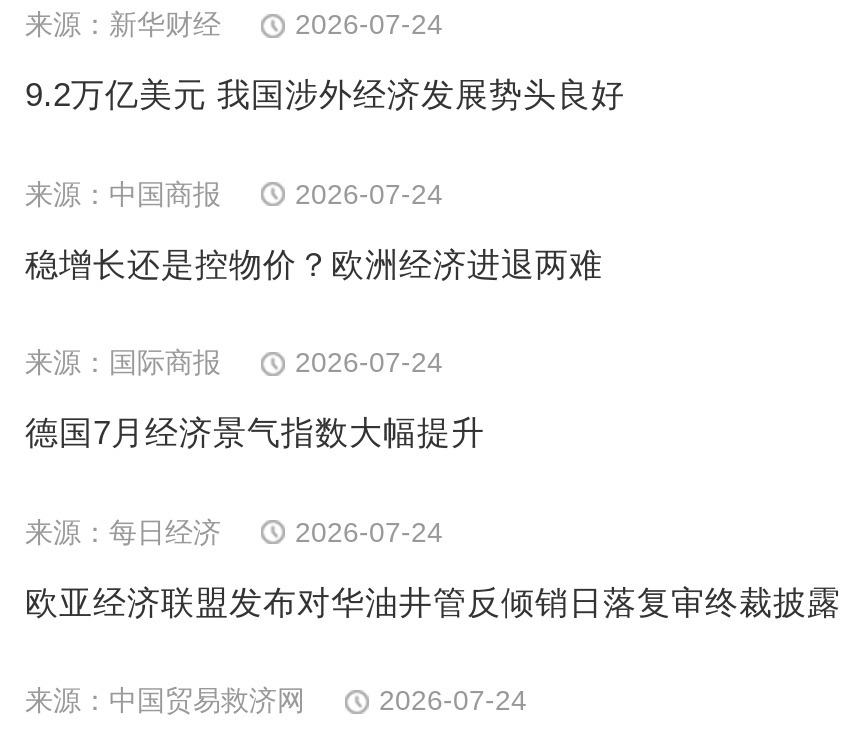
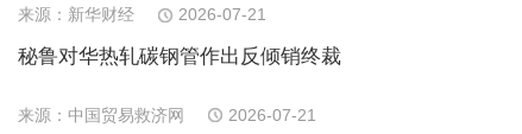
[25,8,841,620] 2026-07-24 | 9.2万亿美元 我国涉外经济发展势头良好 | 来源：中国商报 | 2026-07-24 | 稳增长还是控物价？欧洲经济进退两难 | 来源：国际商报 | 2026-07-24 | 德国7月经济景气指数大幅提升 | 来源：每日经济 | 2026-07-24 | 欧亚经济联盟发布对华油井管反倾销日落复审终裁披露 -> [18,5,341,67] 2026-07-21 | 秘鲁对华热轧碳钢管作出反倾销终裁
[379,684,527,716] 2026-07-24 -> [228,105,316,124] 2026-07-21

